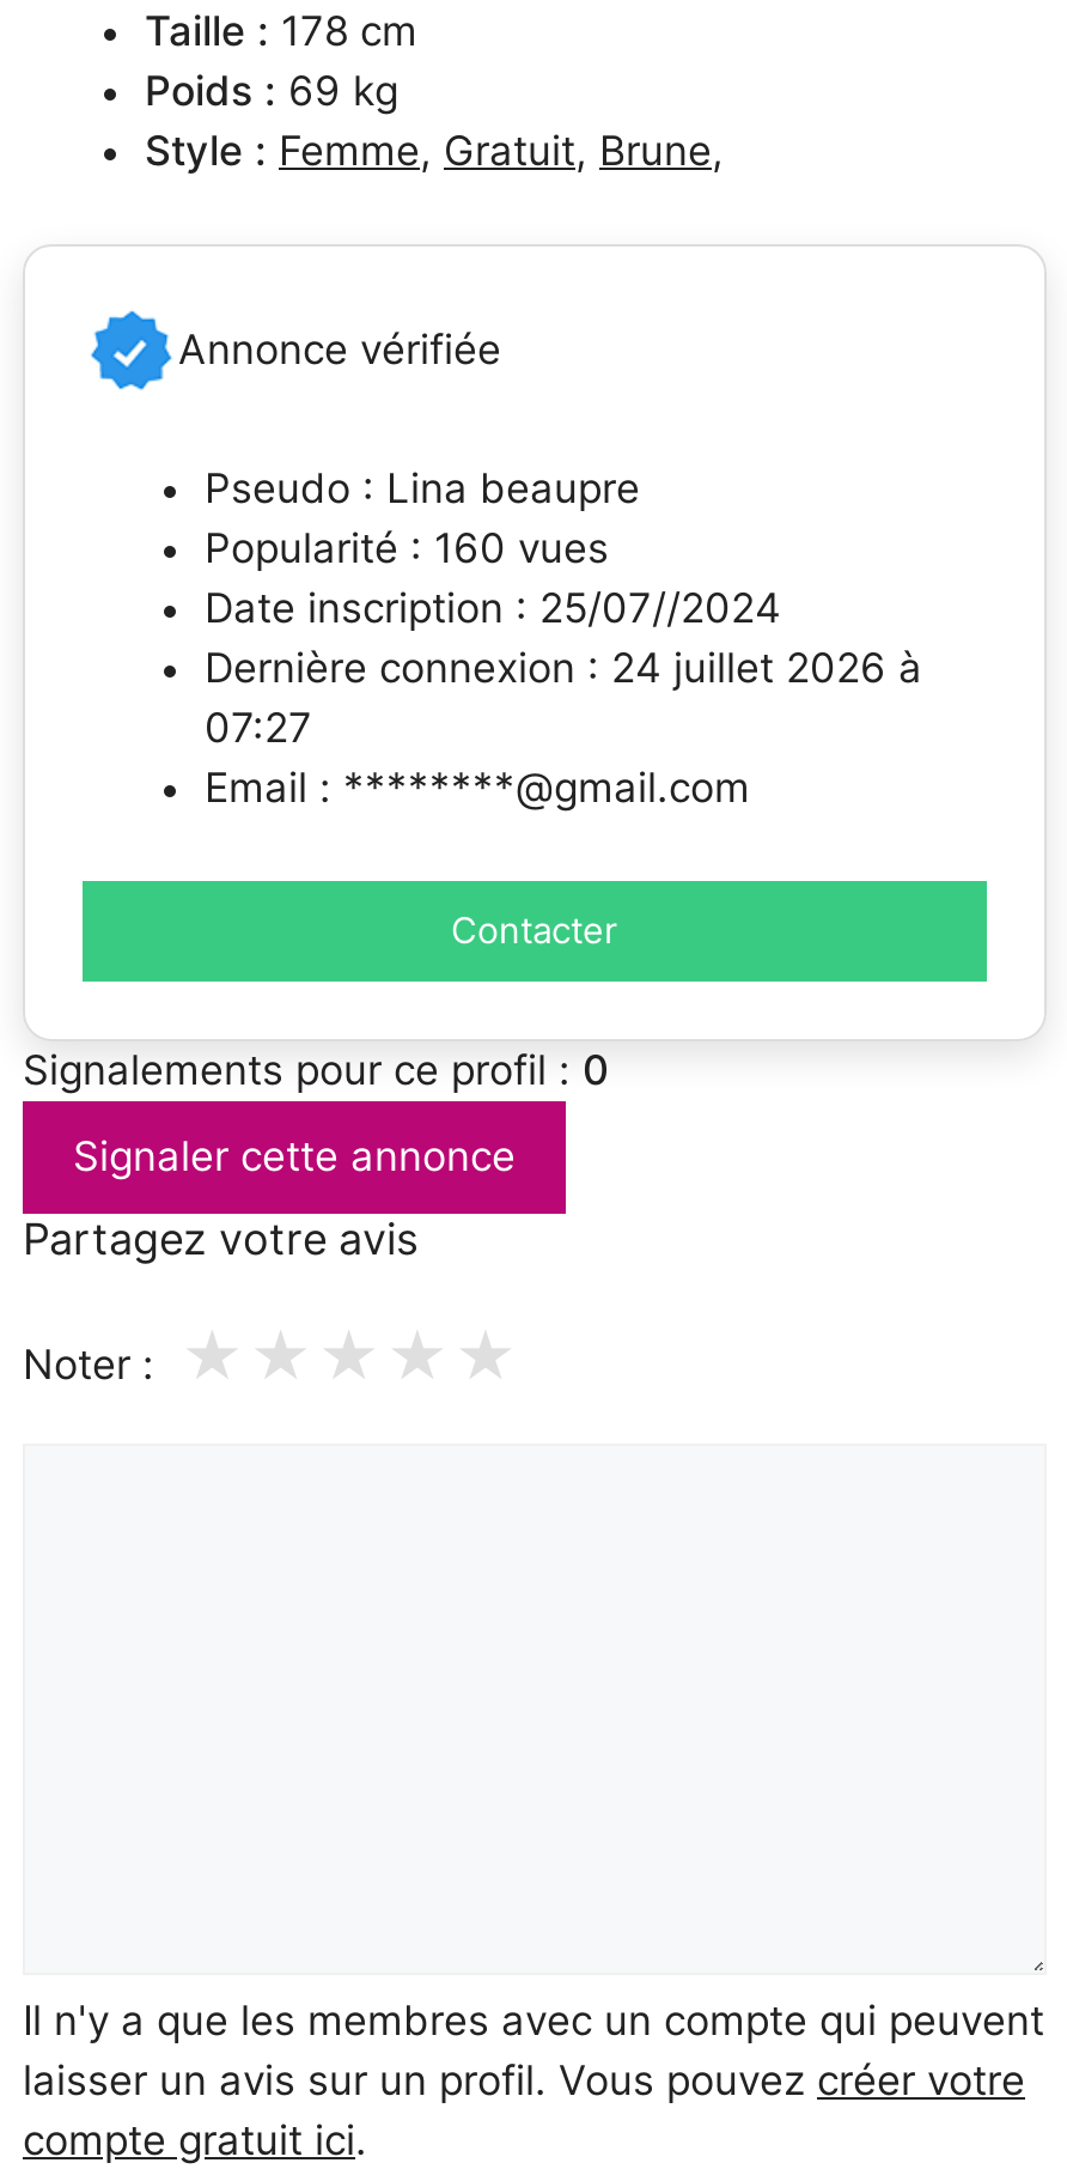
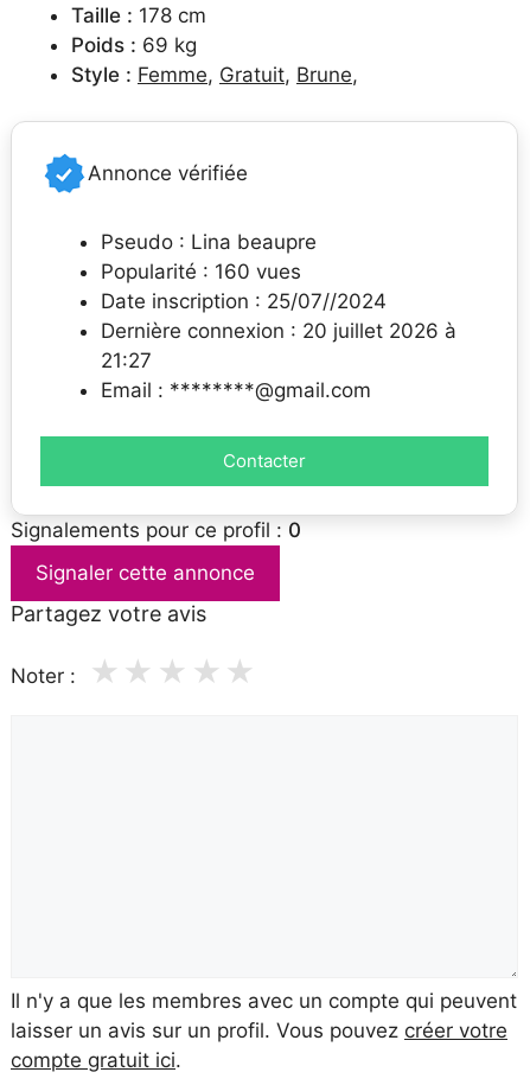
[205,644,922,692] Dernière connexion : 24 juillet 2026 à -> [101,319,456,343] Dernière connexion : 20 juillet 2026 à
[205,704,312,752] 07:27 -> [101,349,152,373] 21:27

